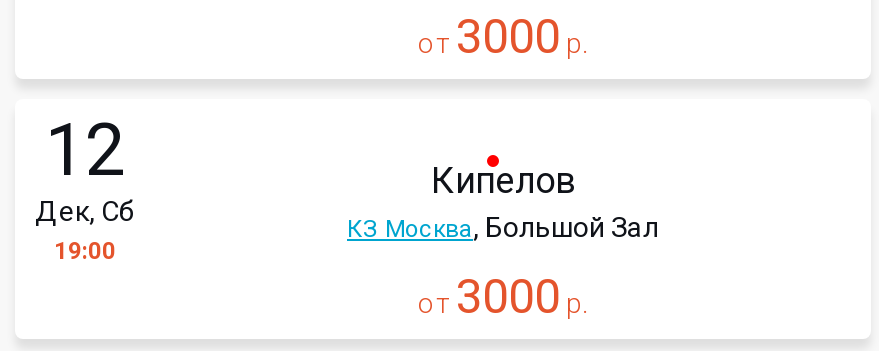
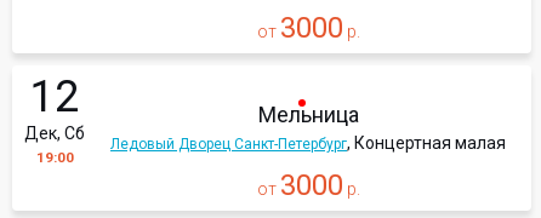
[347,159,659,243] Кипелов | КЗ Москва, Большой Зал -> [110,102,506,153] Мельница | Ледовый Дворец Санкт-Петербург, Концертная малая

